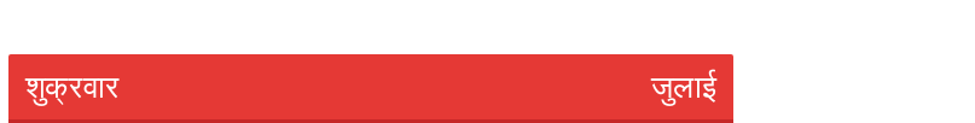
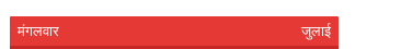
[25,68,120,104] शुक्रवार -> [18,23,59,39] मंगलवार

